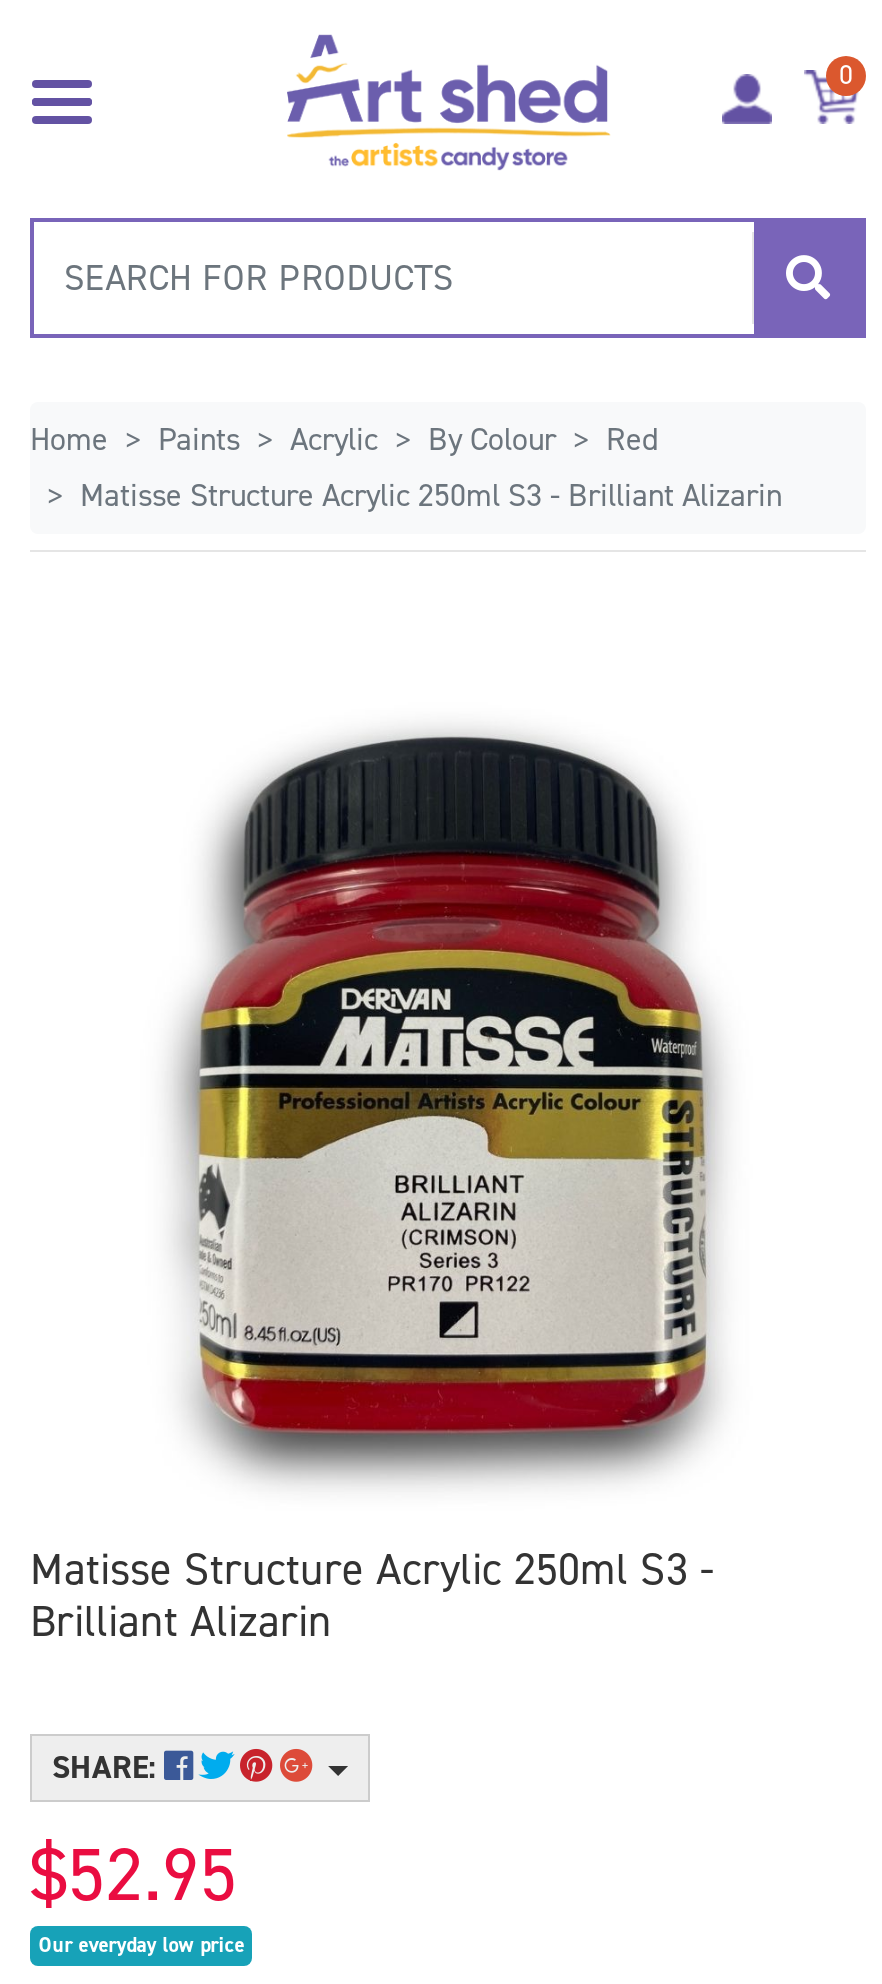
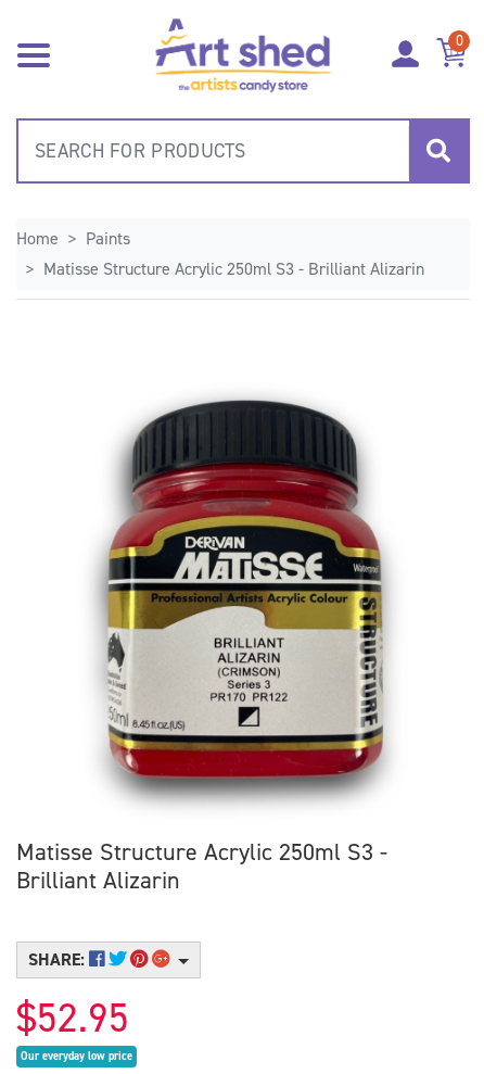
[290,419,658,461] Acrylic | By Colour | Red -> none

